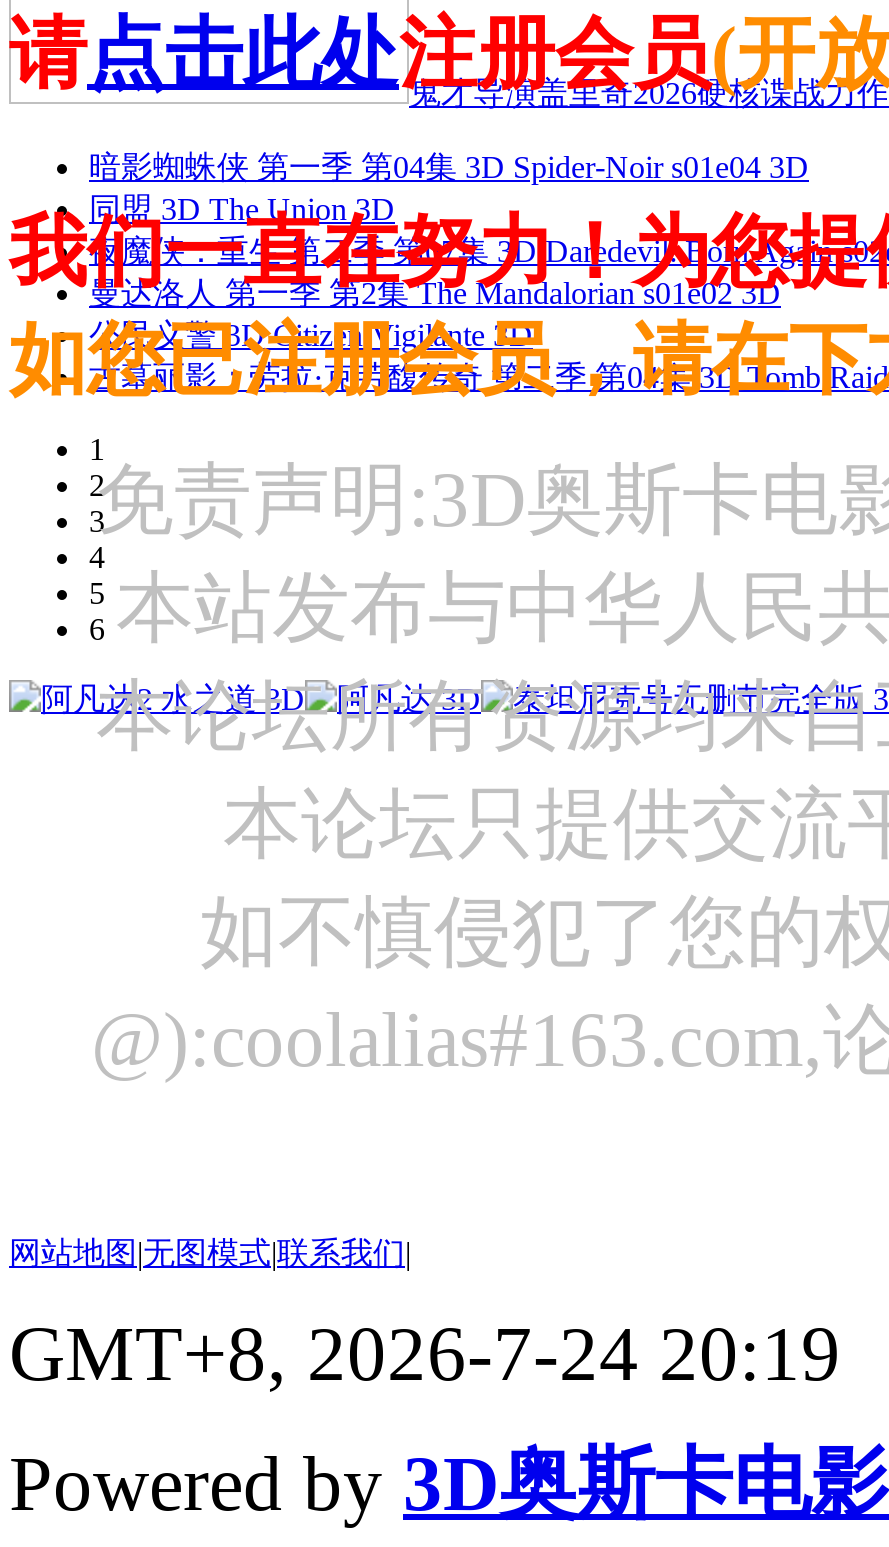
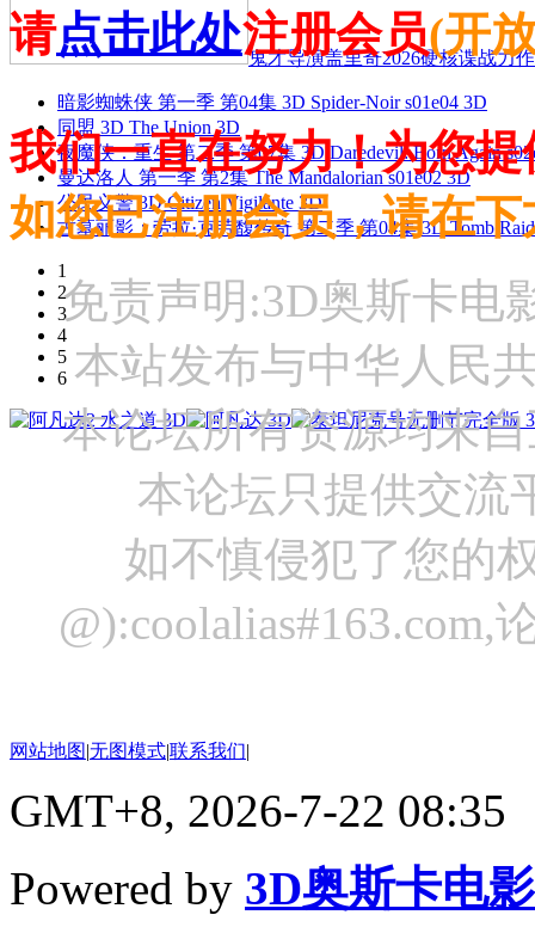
[9,1310,841,1396] GMT+8, 2026-7-24 20:19 -> [10,785,506,836] GMT+8, 2026-7-22 08:35

